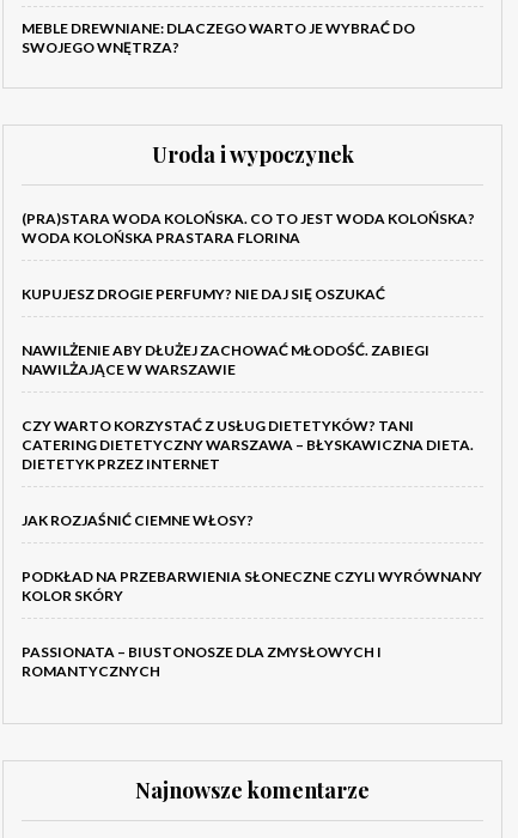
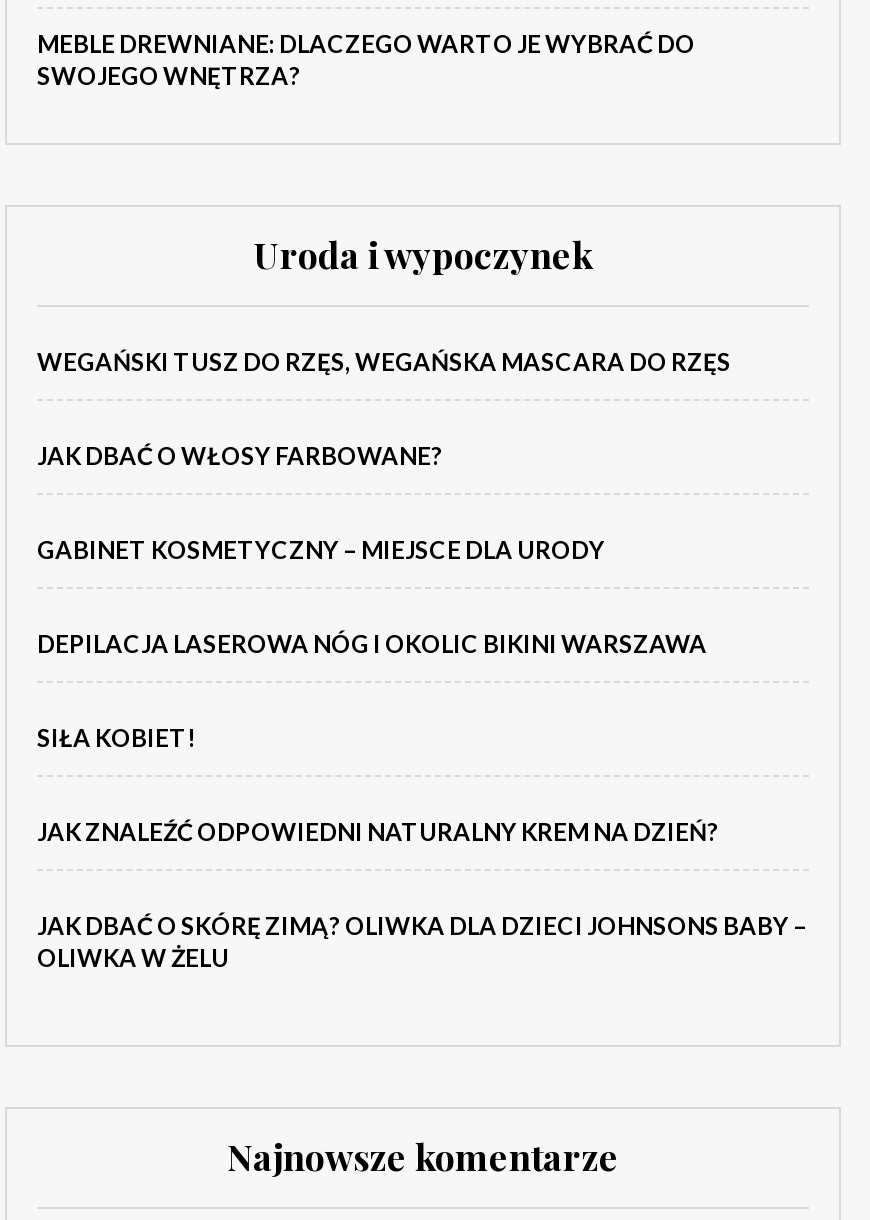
[22,210,475,247] (PRA)STARA WODA KOLOŃSKA. CO TO JEST WODA KOLOŃSKA? | WODA KOLOŃSKA PRASTARA FLORINA -> [37,346,731,376] WEGAŃSKI TUSZ DO RZĘS, WEGAŃSKA MASCARA DO RZĘS
[22,286,385,303] KUPUJESZ DROGIE PERFUMY? NIE DAJ SIĘ OSZUKAĆ -> [37,440,443,470] JAK DBAĆ O WŁOSY FARBOWANE?
[22,342,429,379] NAWILŻENIE ABY DŁUŻEJ ZACHOWAĆ MŁODOŚĆ. ZABIEGI | NAWILŻAJĄCE W WARSZAWIE -> [37,534,605,564] GABINET KOSMETYCZNY – MIEJSCE DLA URODY
[22,417,474,473] CZY WARTO KORZYSTAĆ Z USŁUG DIETETYKÓW? TANI | CATERING DIETETYCZNY WARSZAWA – BŁYSKAWICZNA DIETA. | DIETETYK PRZEZ INTERNET -> [37,628,707,658] DEPILACJA LASEROWA NÓG I OKOLIC BIKINI WARSZAWA
[22,512,254,530] JAK ROZJAŚNIĆ CIEMNE WŁOSY? -> [37,722,195,752] SIŁA KOBIET!
[22,568,482,605] PODKŁAD NA PRZEBARWIENIA SŁONECZNE CZYLI WYRÓWNANY | KOLOR SKÓRY -> [37,816,719,846] JAK ZNALEŹĆ ODPOWIEDNI NATURALNY KREM NA DZIEŃ?
[22,643,382,681] PASSIONATA – BIUSTONOSZE DLA ZMYSŁOWYCH I | ROMANTYCZNYCH -> [37,910,807,972] JAK DBAĆ O SKÓRĘ ZIMĄ? OLIWKA DLA DZIECI JOHNSONS BABY – | OLIWKA W ŻELU

